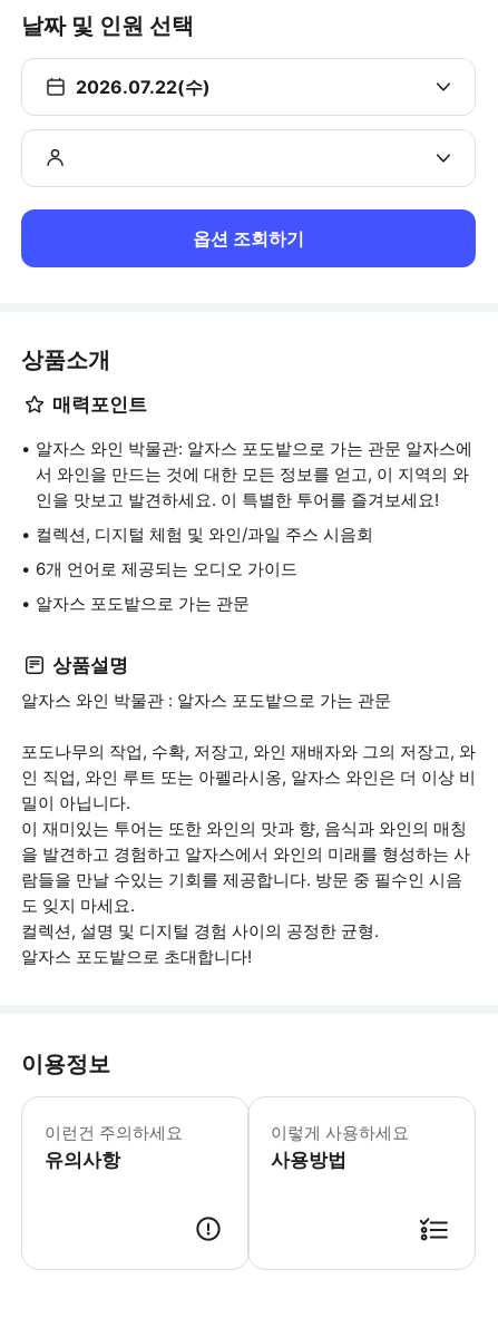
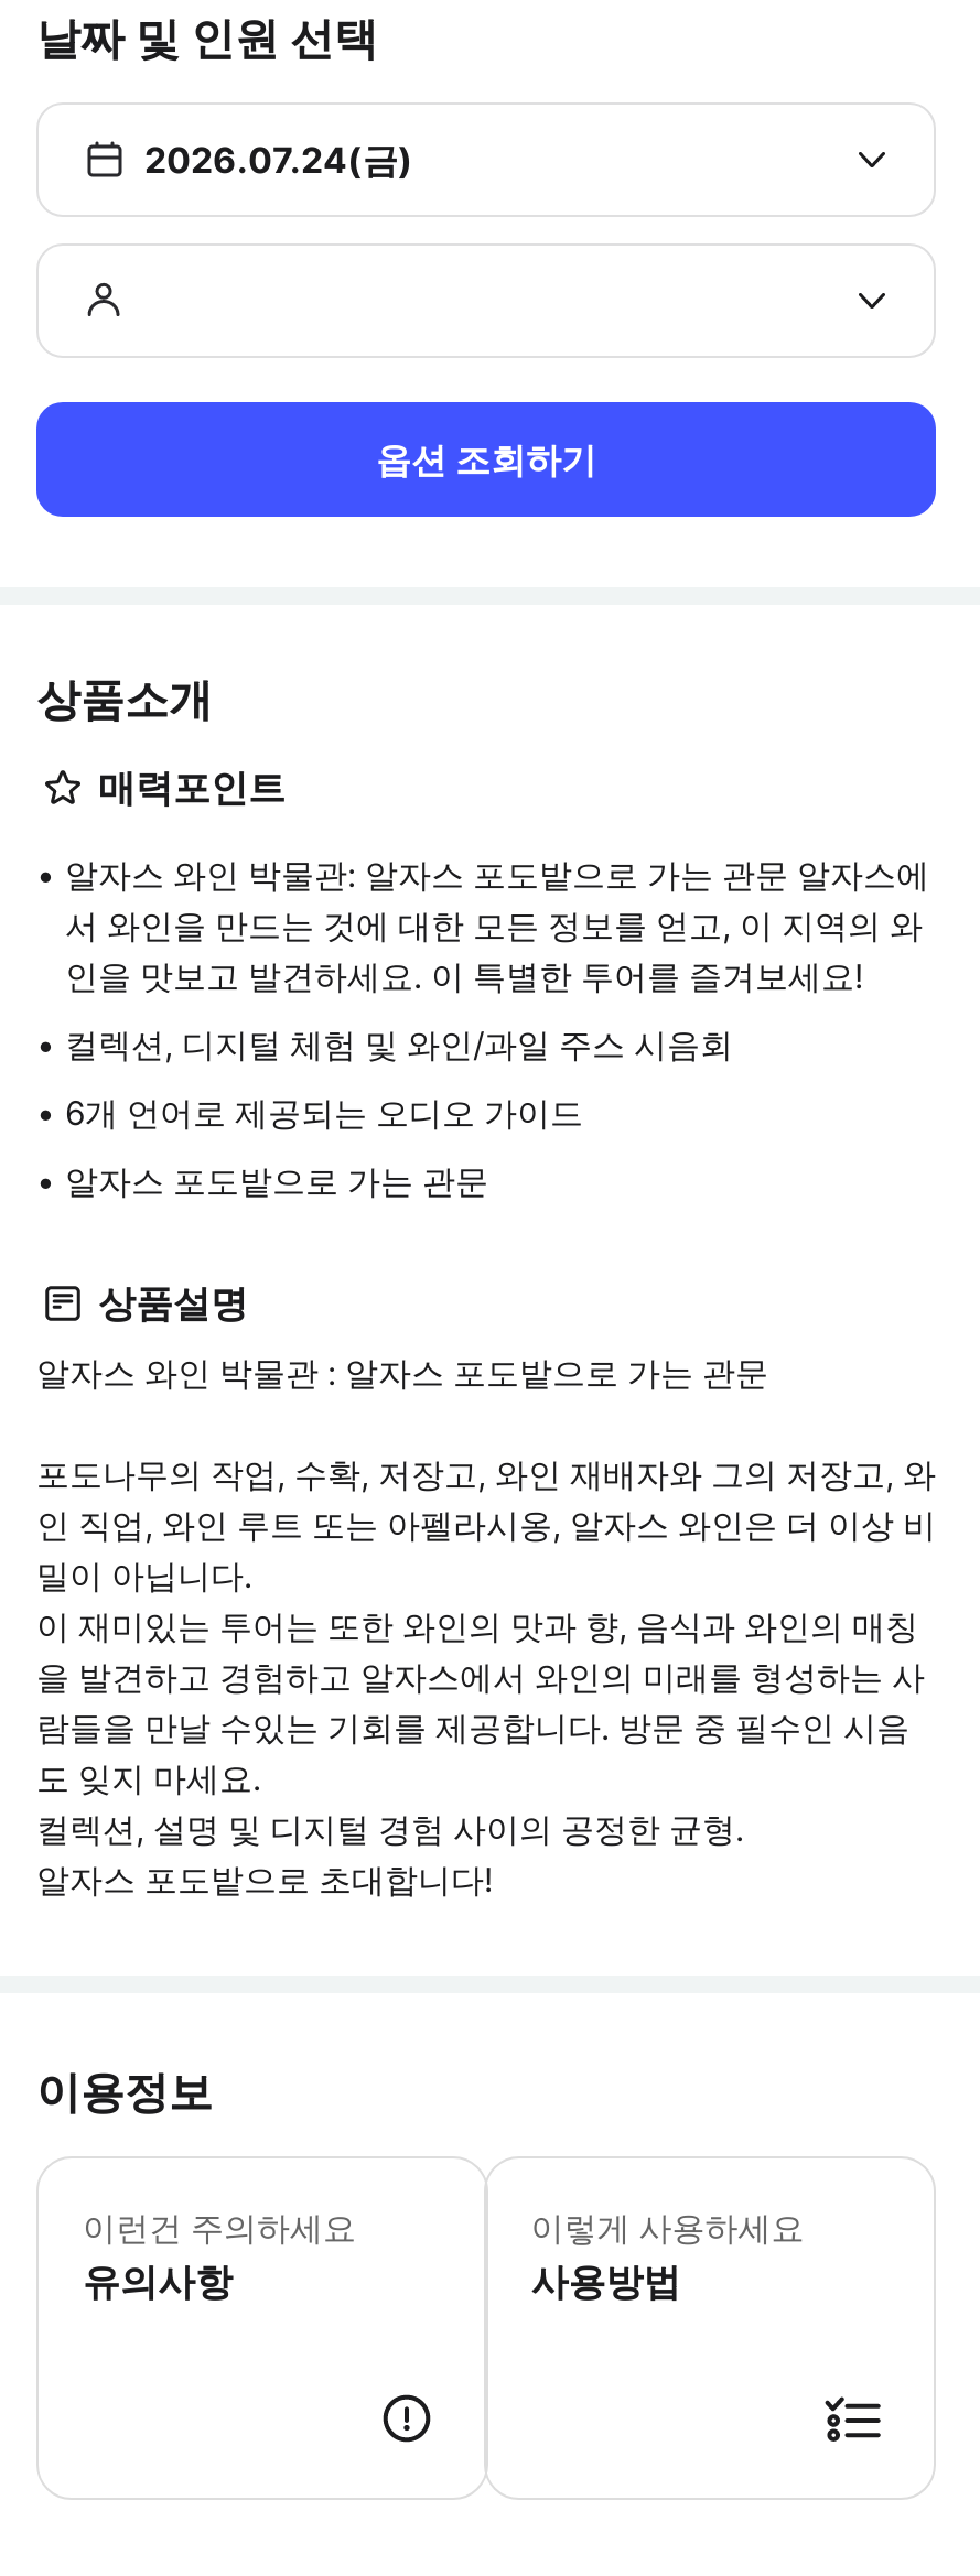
[76,76,211,98] 2026.07.22(수) -> [144,138,413,182] 2026.07.24(금)

